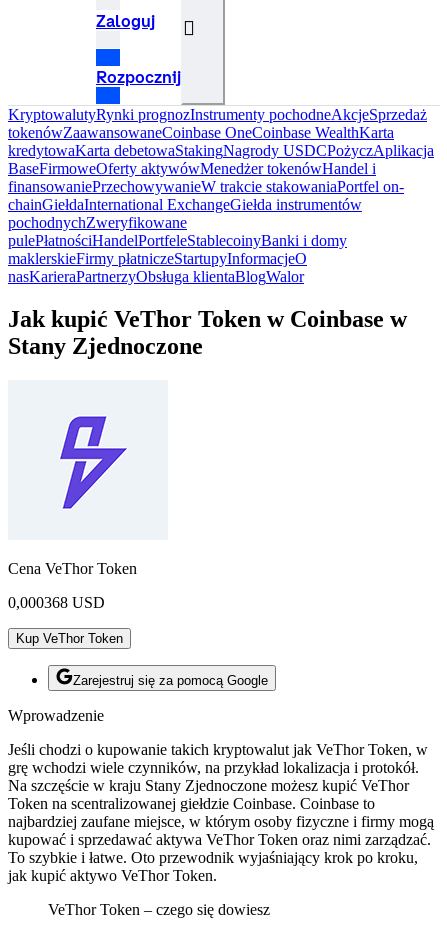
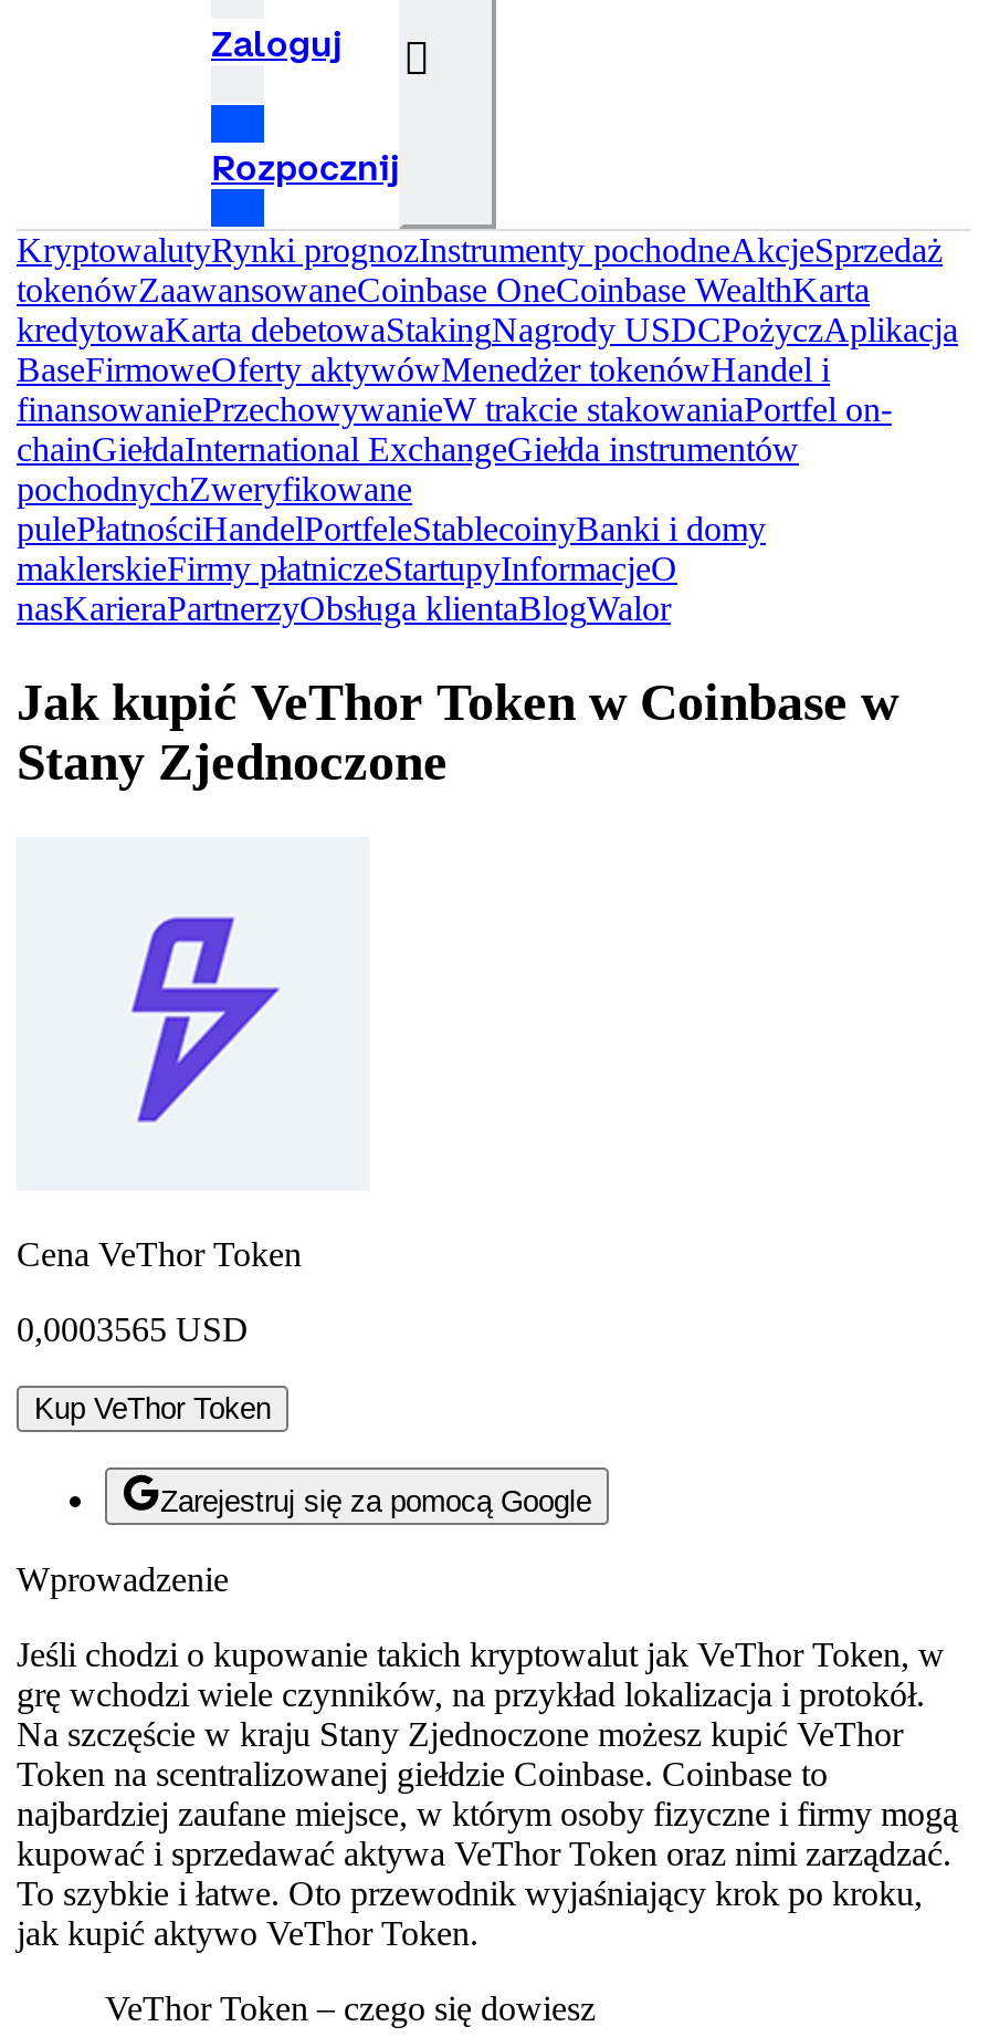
[8,594,105,611] 0,000368 USD -> [17,1310,249,1348] 0,0003565 USD

